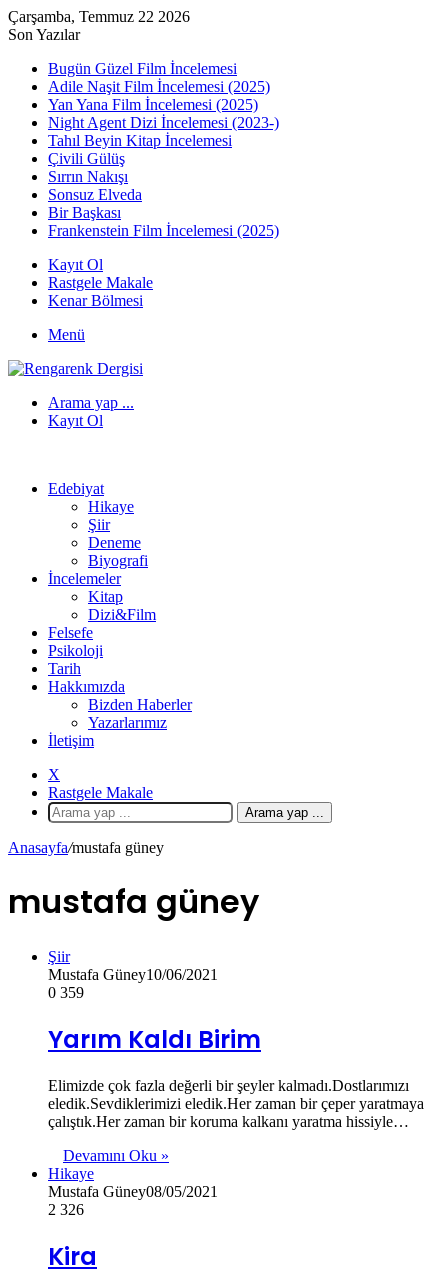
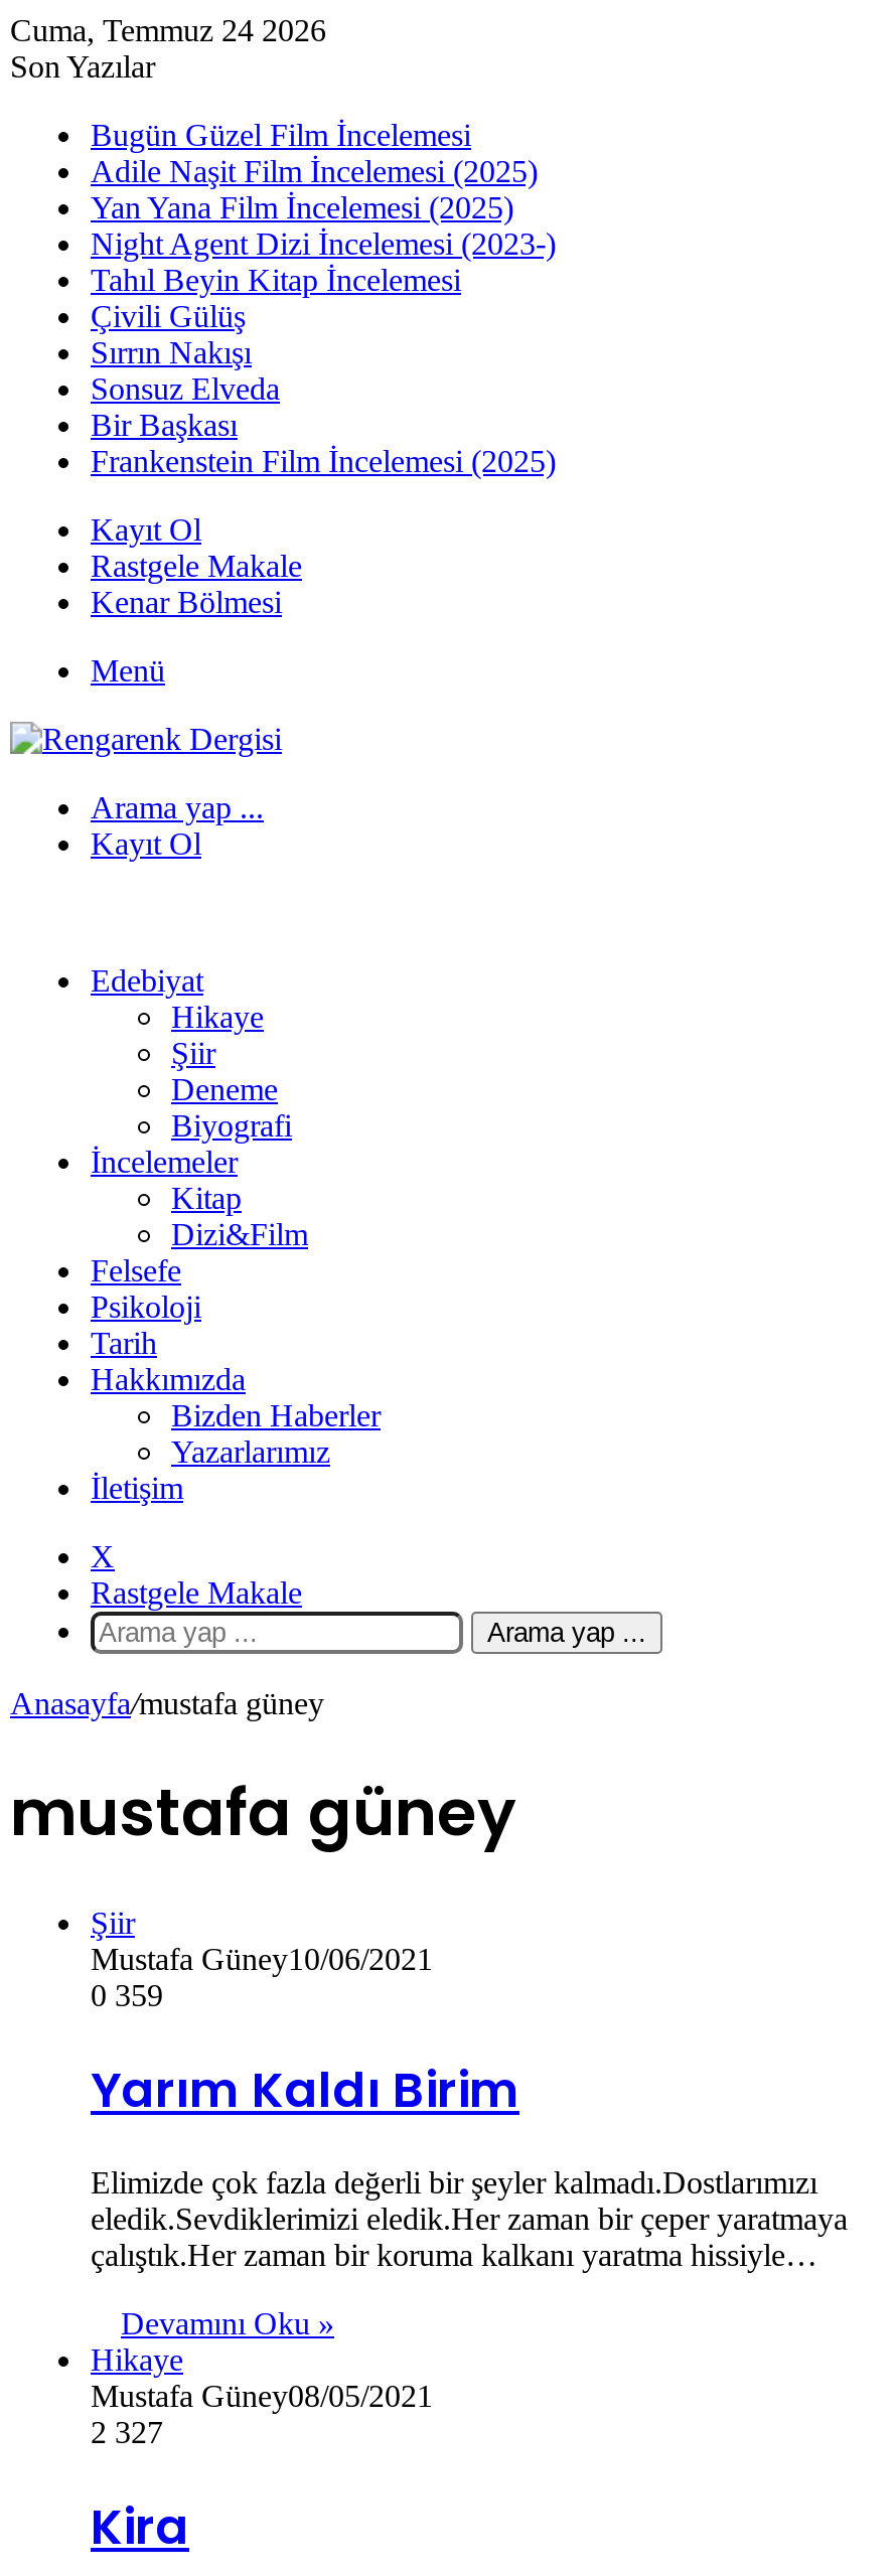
[8,8,190,25] Çarşamba, Temmuz 22 2026 -> [10,13,326,47] Cuma, Temmuz 24 2026
[48,1201,84,1218] 2 326 -> [91,2414,163,2449] 2 327

